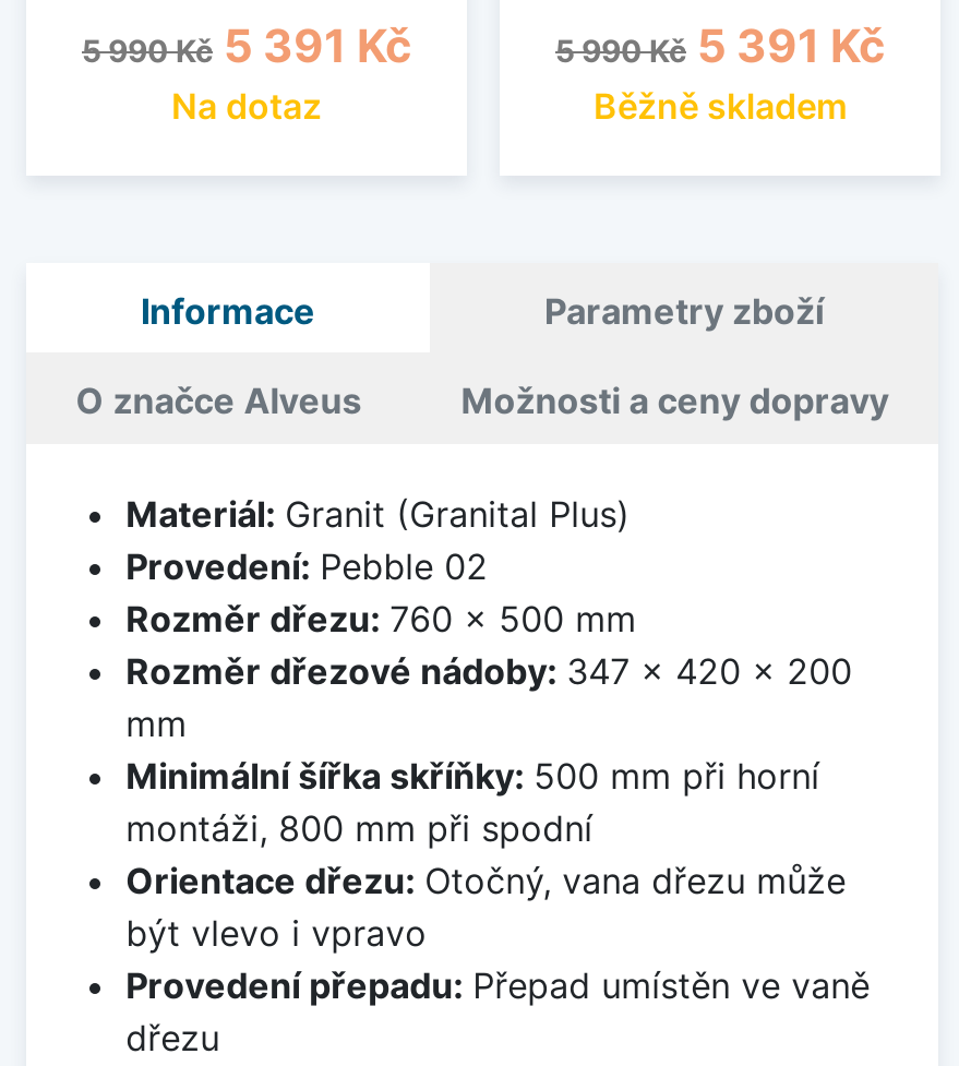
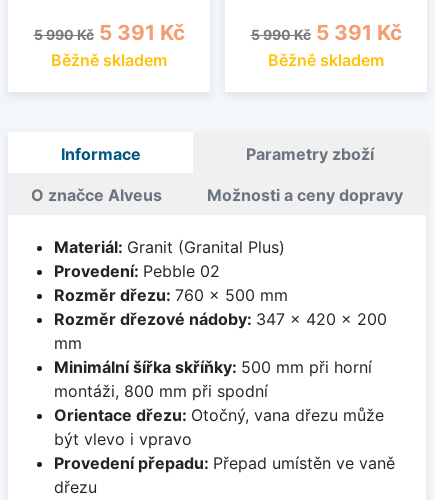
[171,83,322,127] Na dotaz -> [51,50,167,70] Běžně skladem

